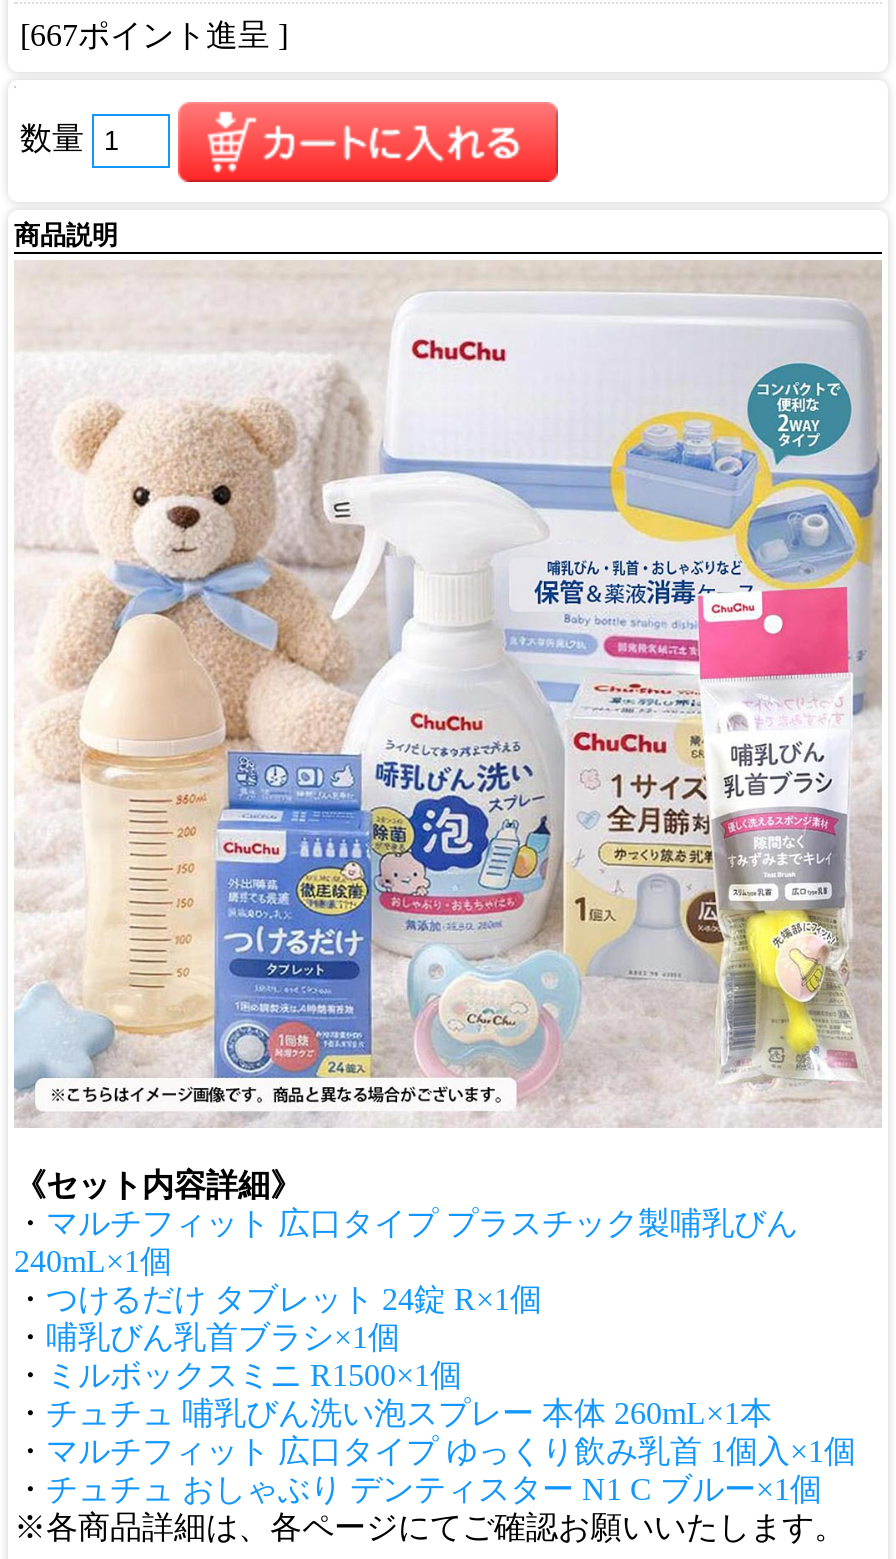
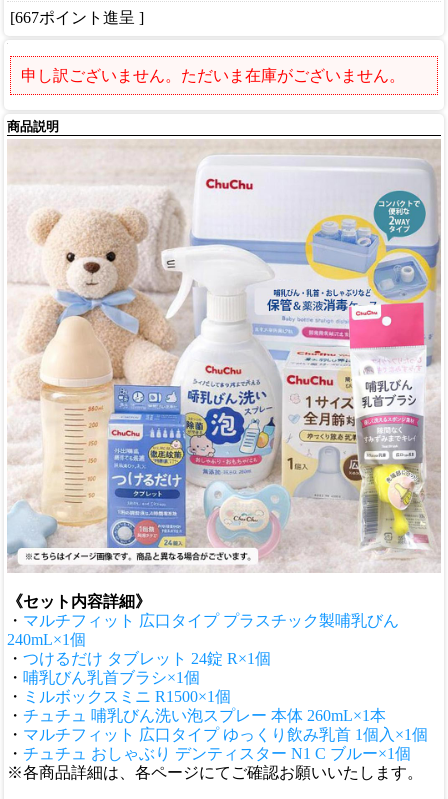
[20,122,84,156] 数量 -> [21,67,405,84] 申し訳ございません。ただいま在庫がございません。

